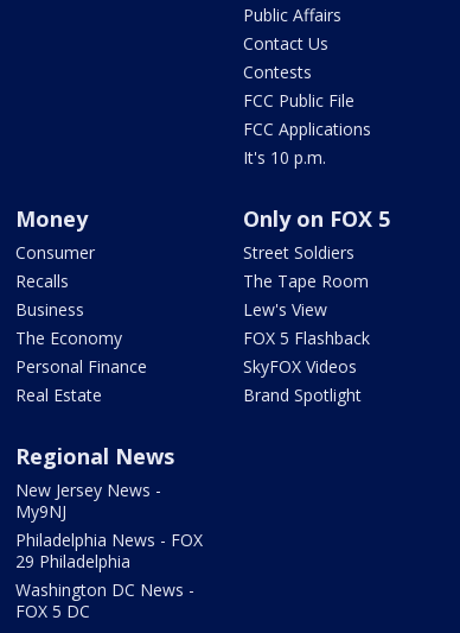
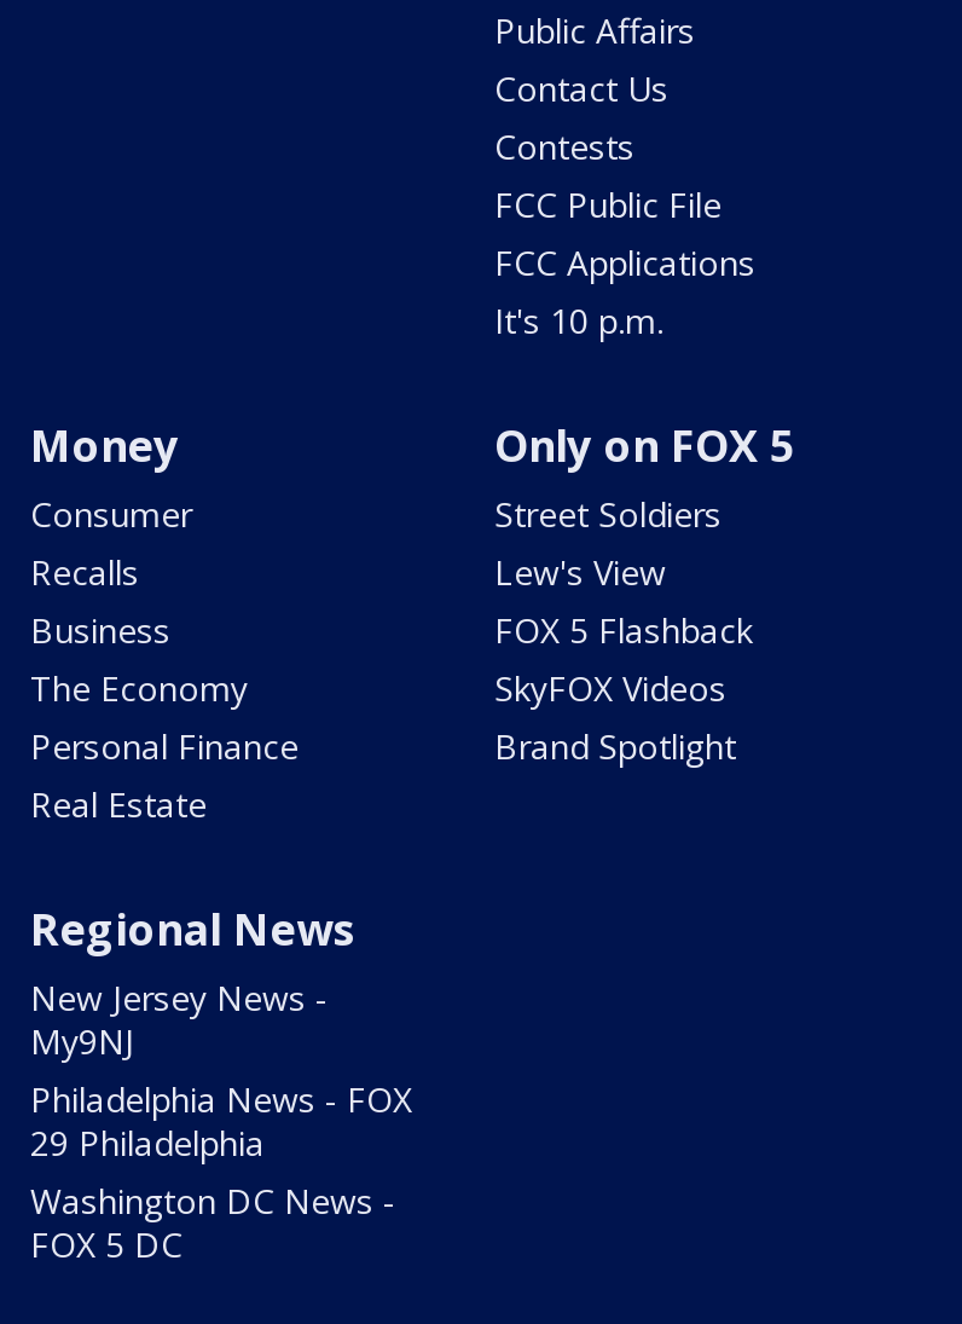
[243,270,369,292] The Tape Room -> none
moved [243,298,370,406] -> [494,549,753,769]: Lew's View | FOX 5 Flashback | SkyFOX Videos | Brand Spotlight

